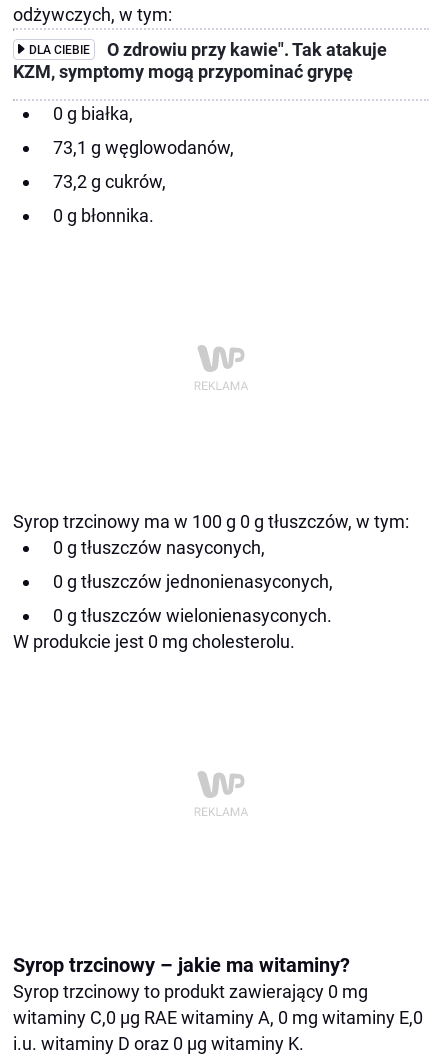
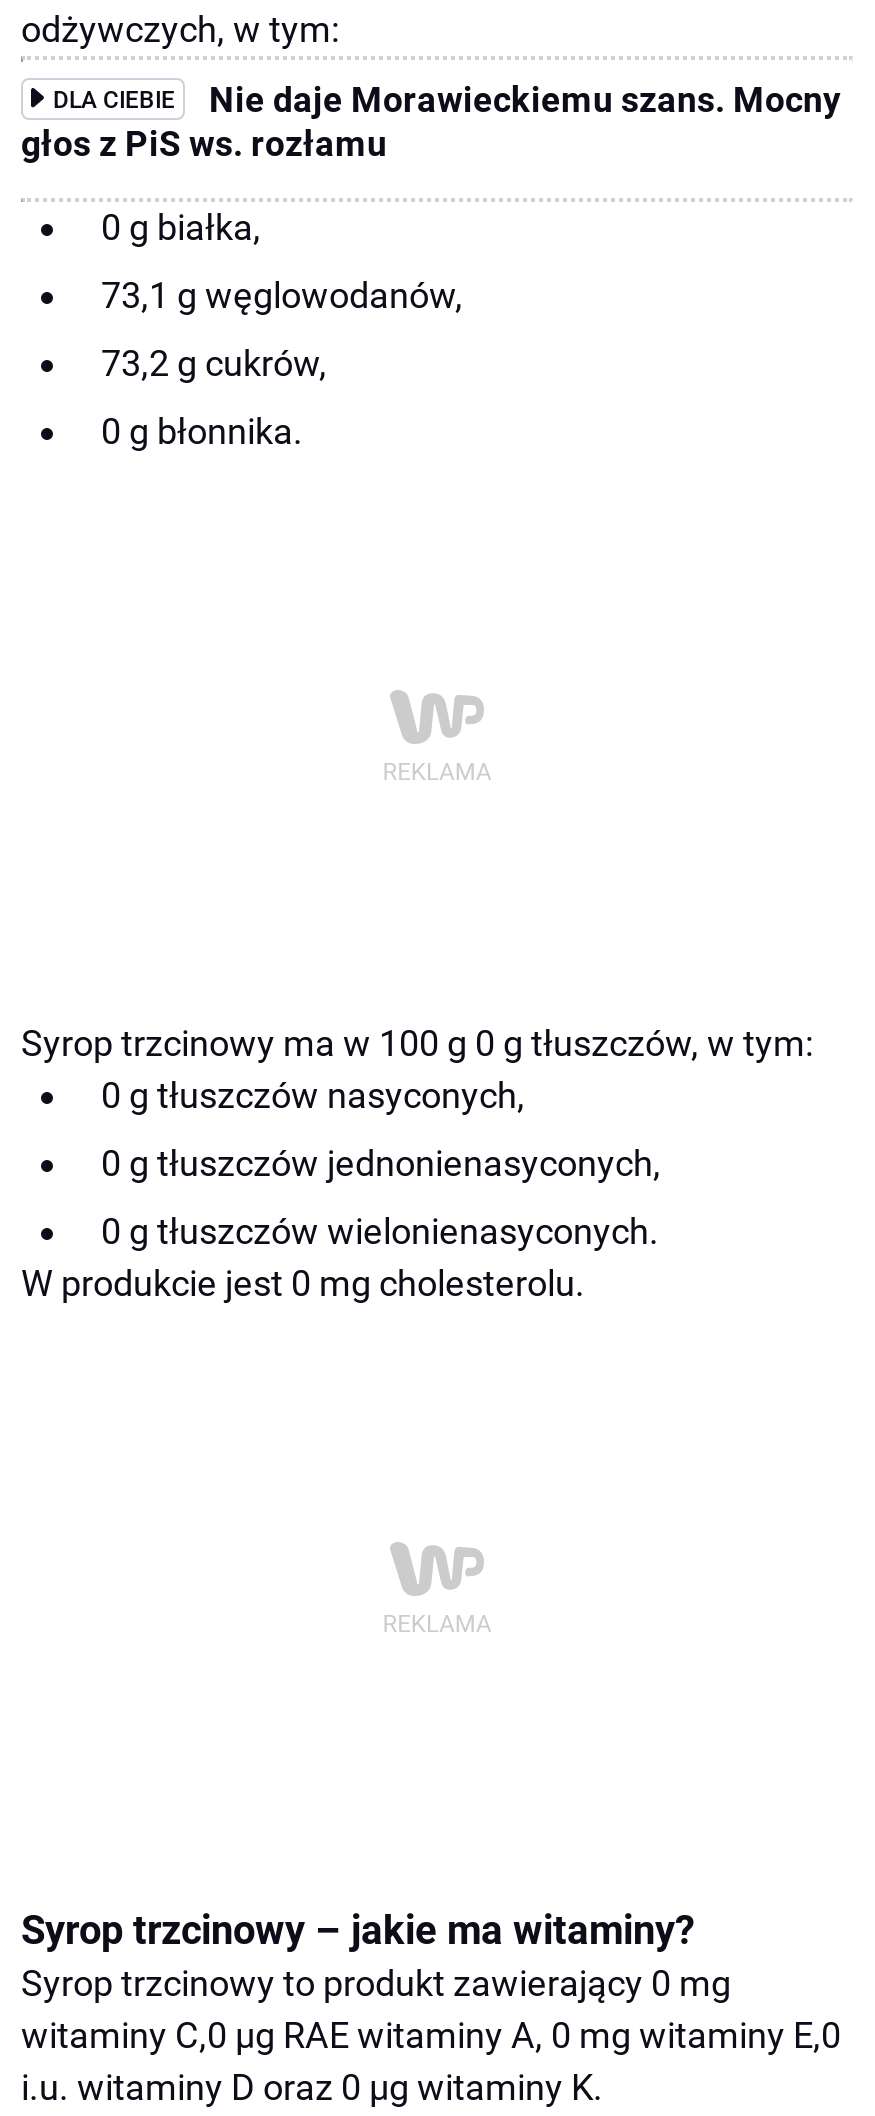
[13,39,387,81] O zdrowiu przy kawie". Tak atakuje | KZM, symptomy mogą przypominać grypę -> [21,79,841,163] Nie daje Morawieckiemu szans. Mocny | głos z PiS ws. rozłamu

